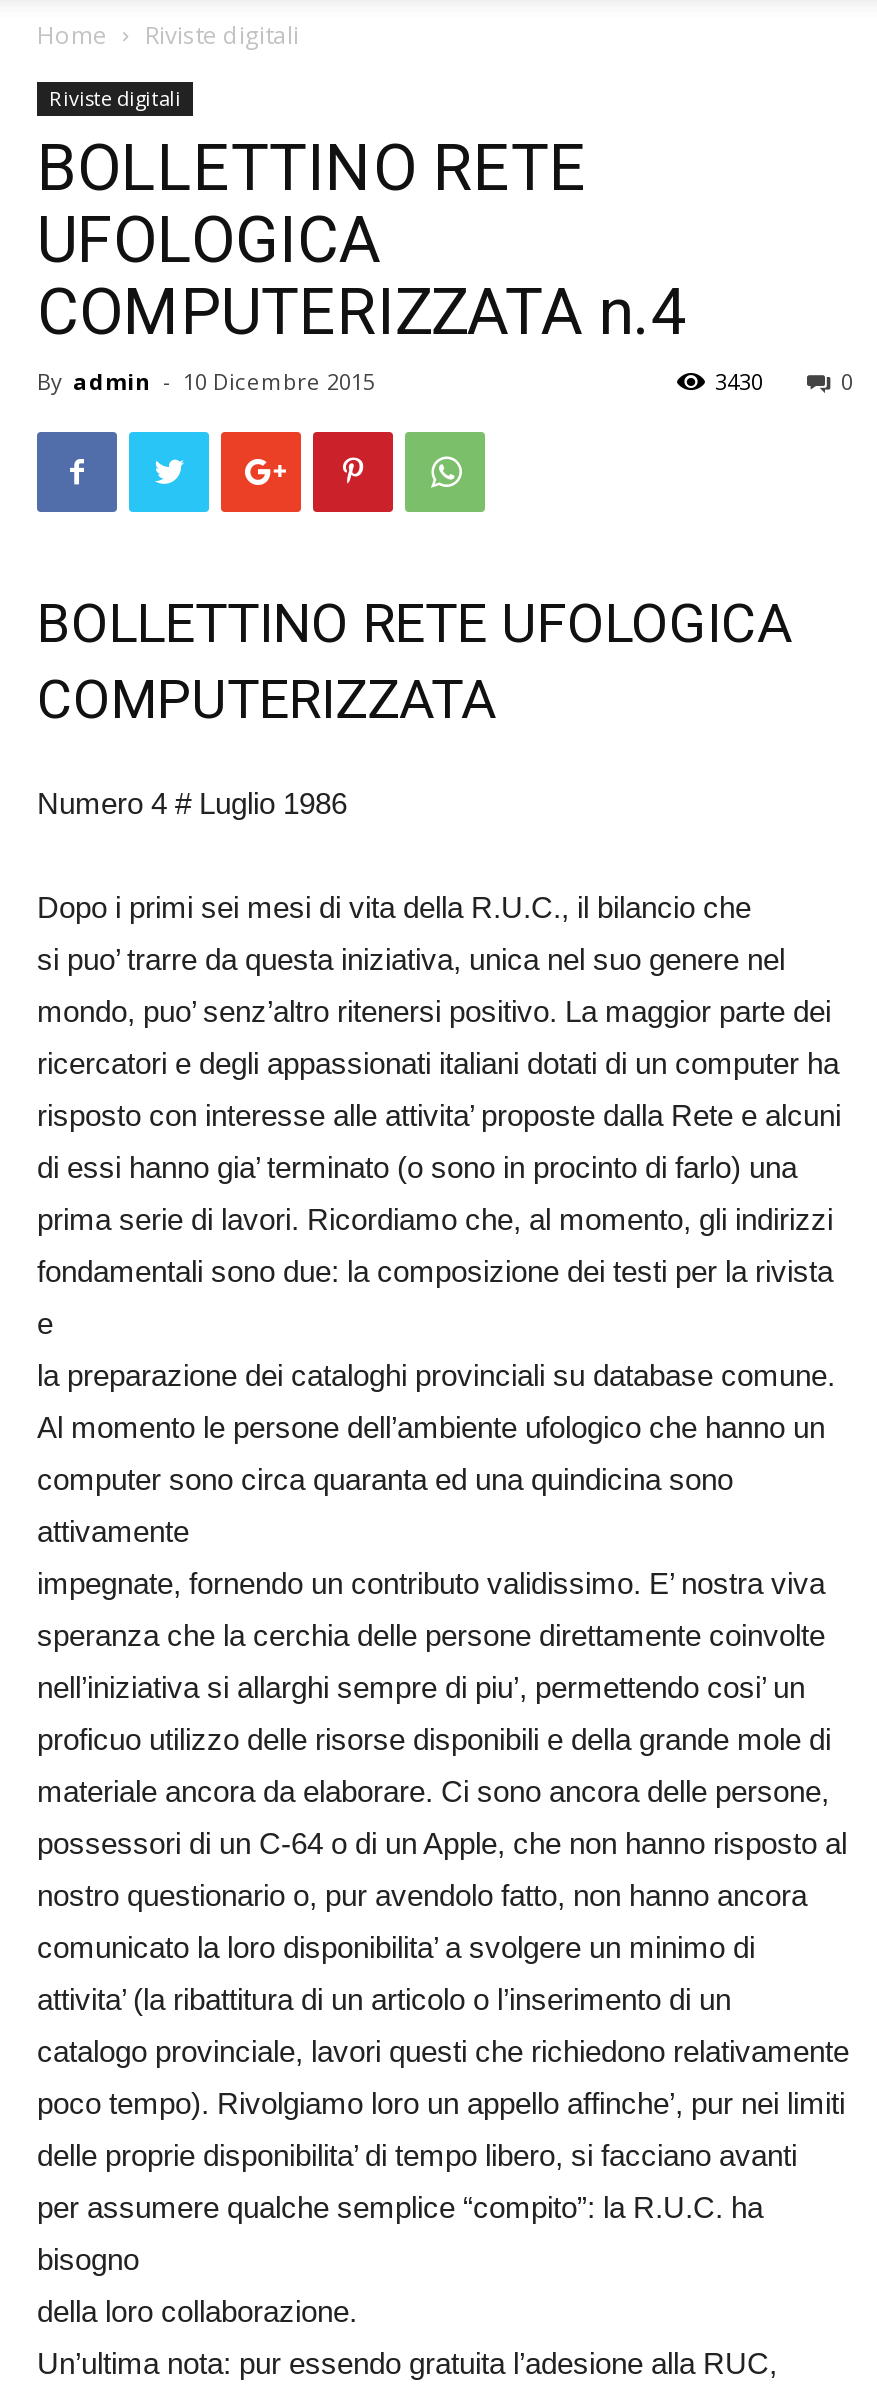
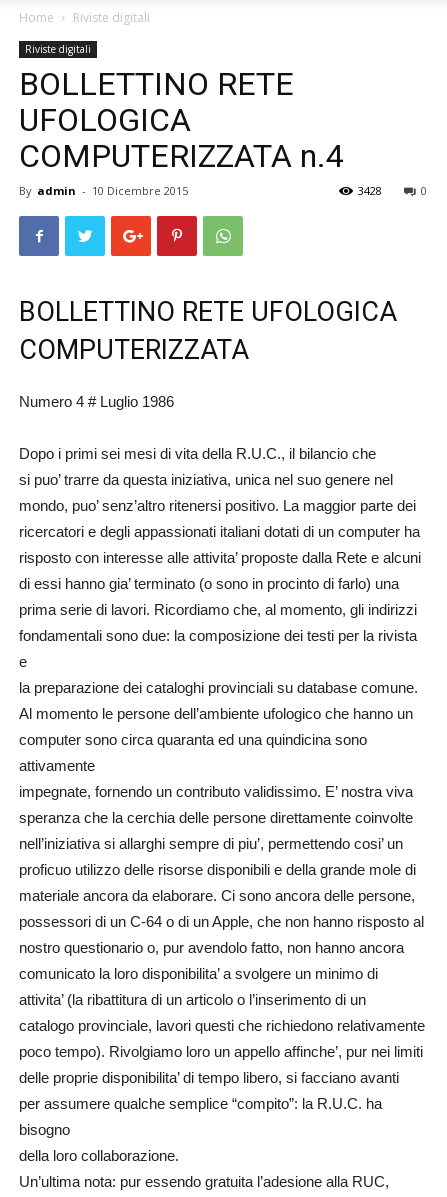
[715,366,763,396] 3430 -> [358,183,382,198] 3428

